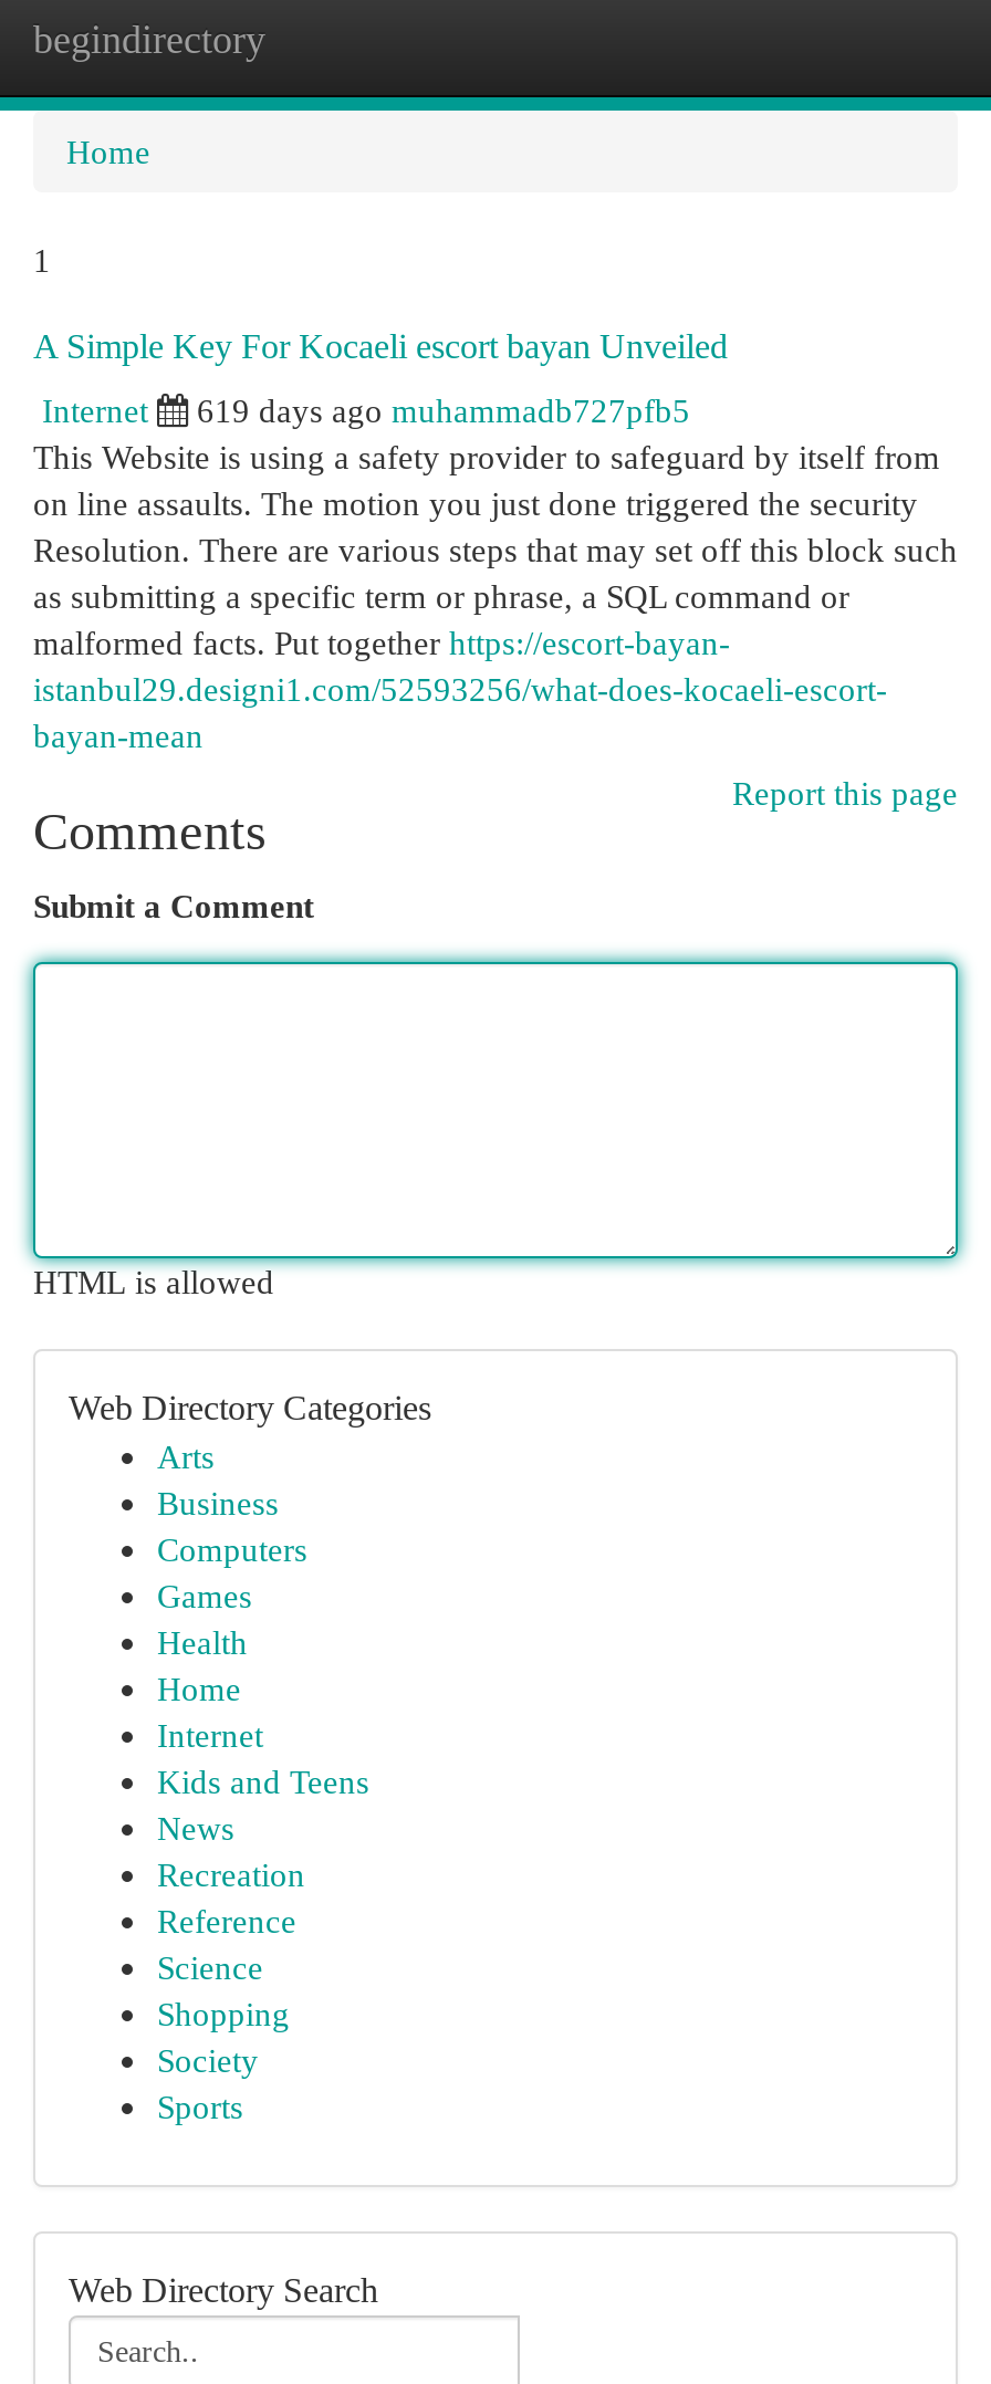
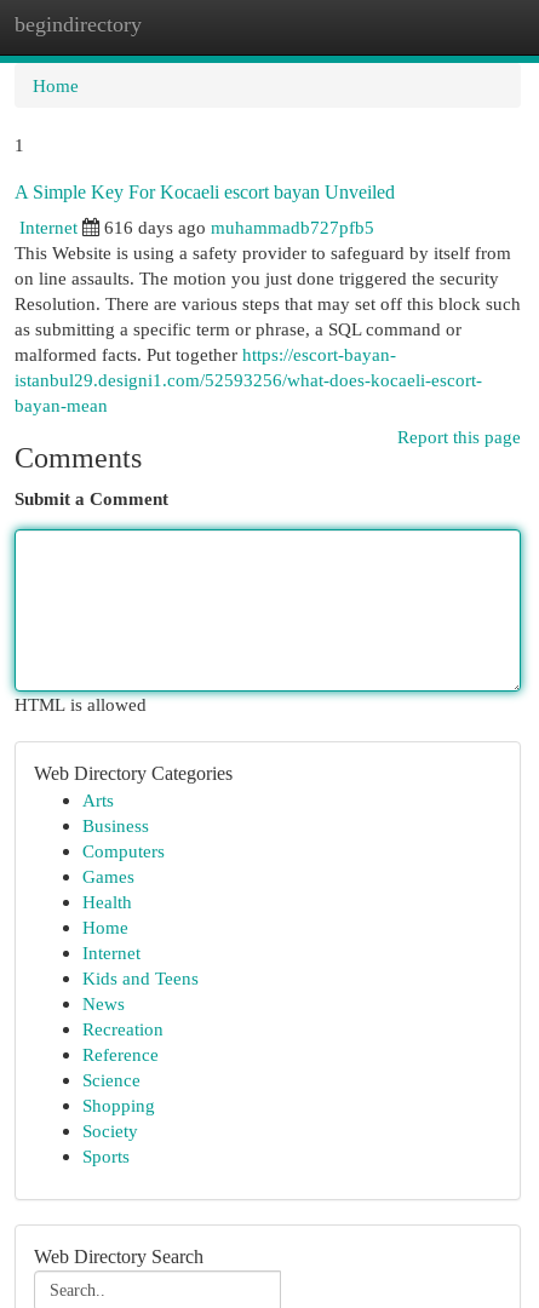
[197,391,690,429] 619 days ago muhammadb727pfb5 -> [104,217,374,237] 616 days ago muhammadb727pfb5

